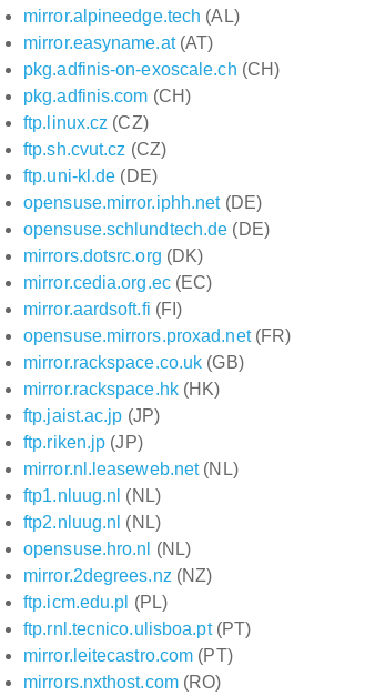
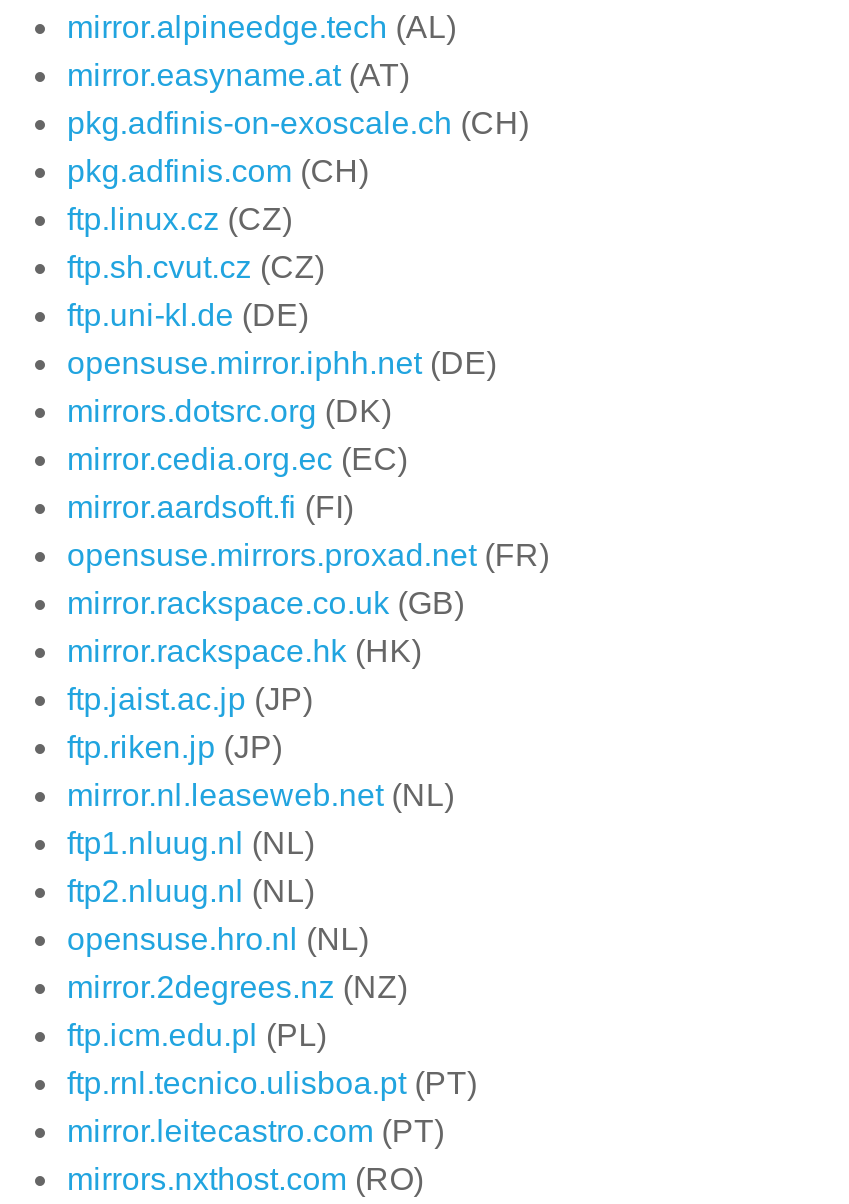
[23,220,269,239] opensuse.schlundtech.de (DE) -> none

